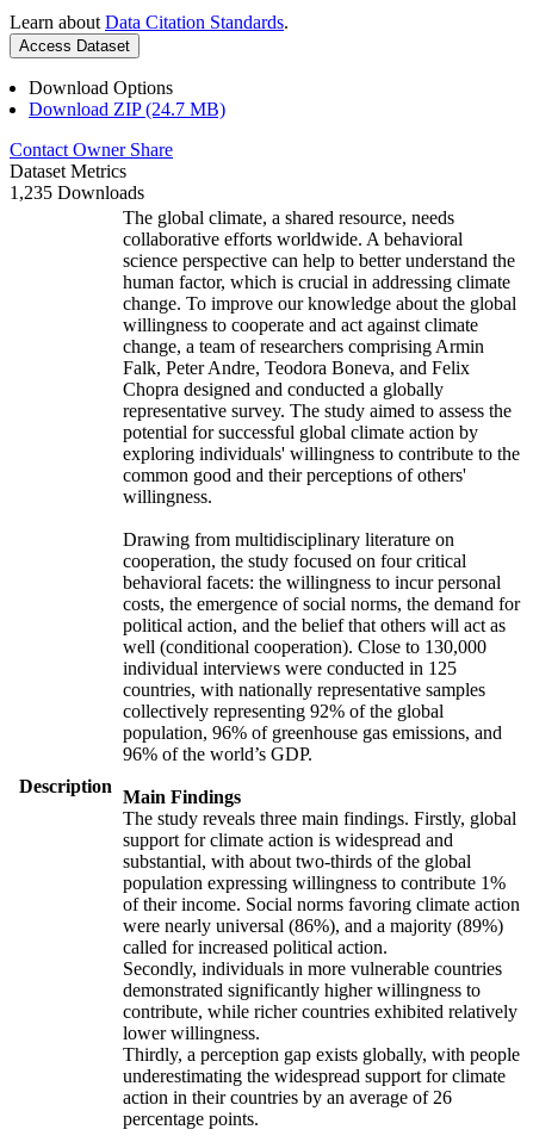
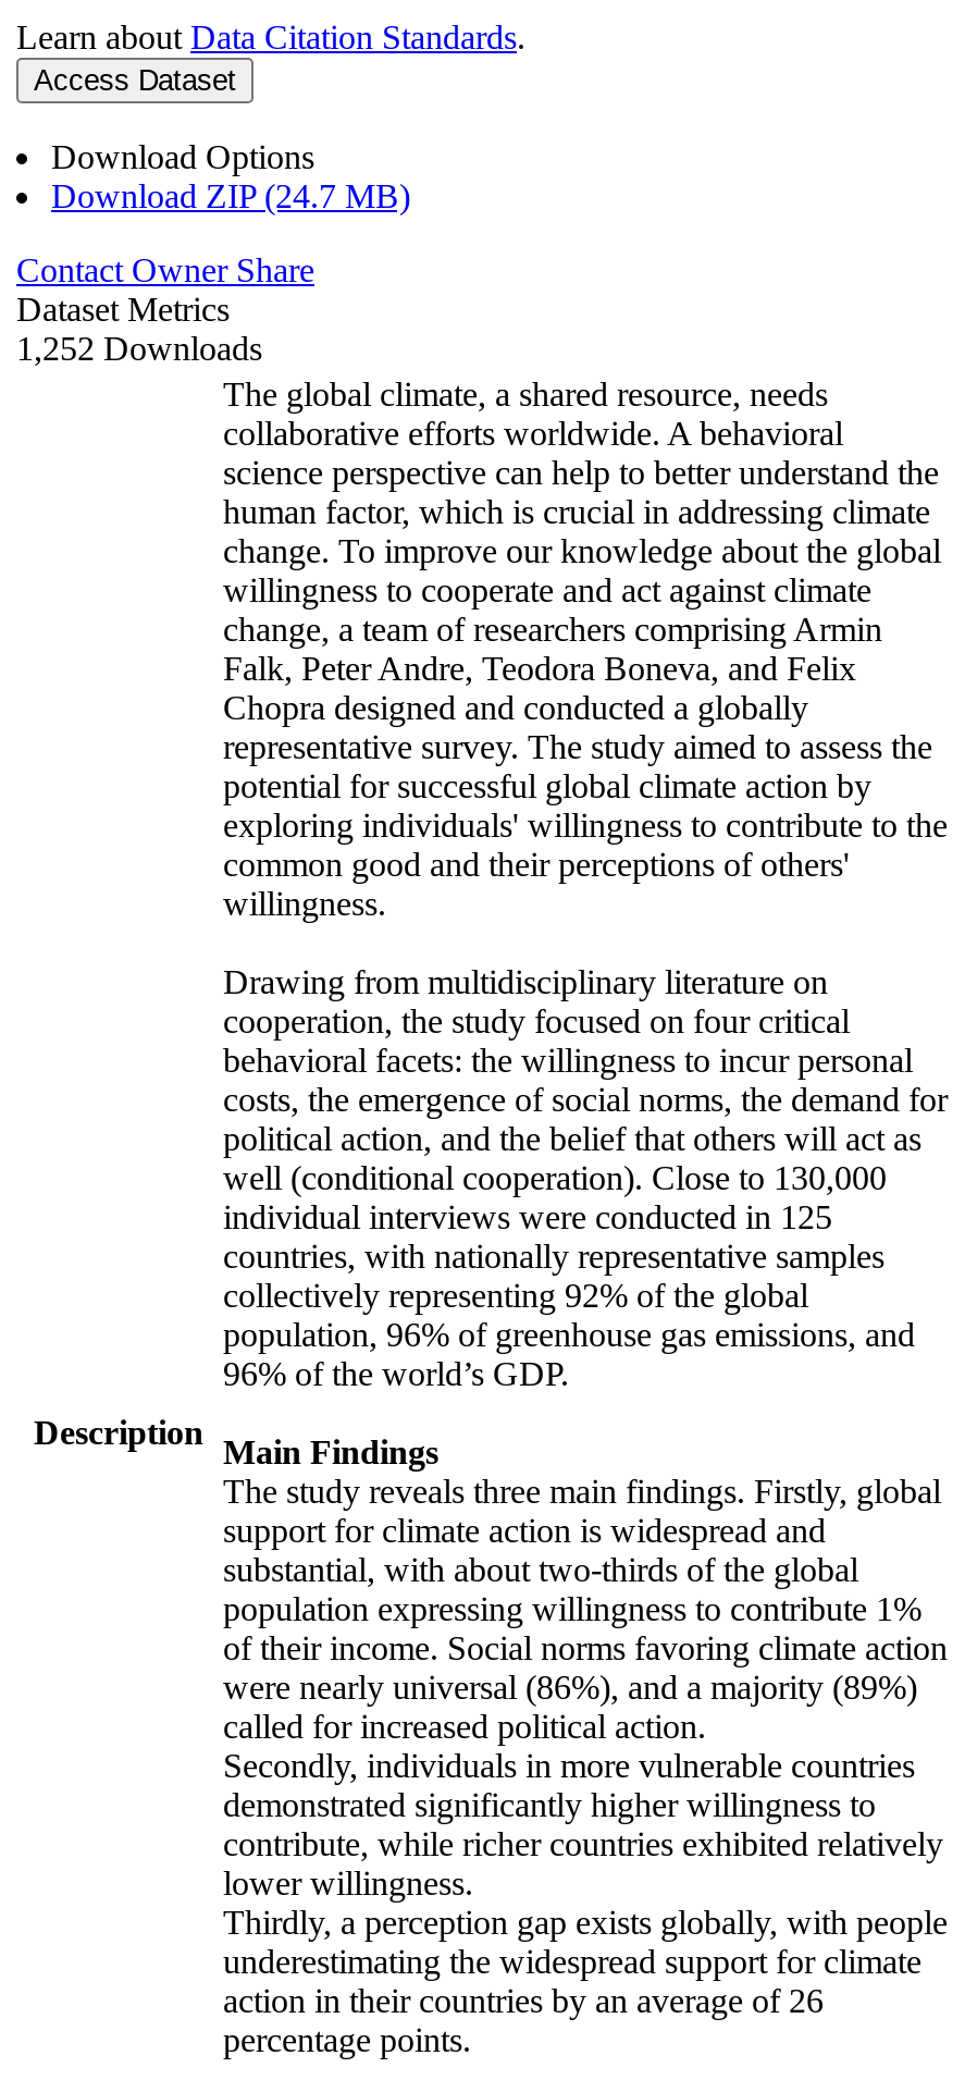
[10,183,144,203] 1,235 Downloads -> [16,330,262,367] 1,252 Downloads

